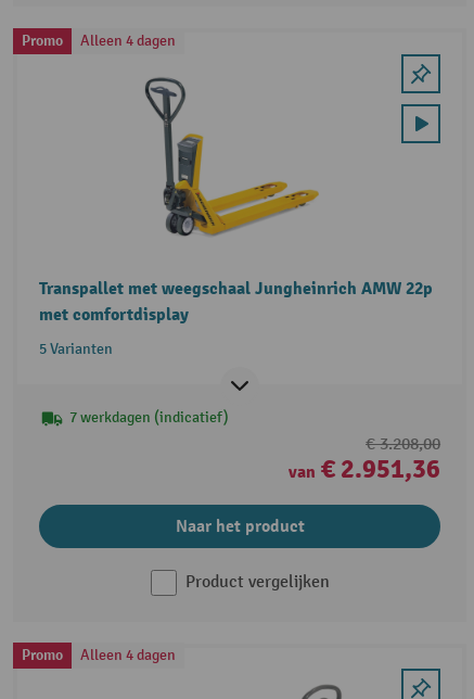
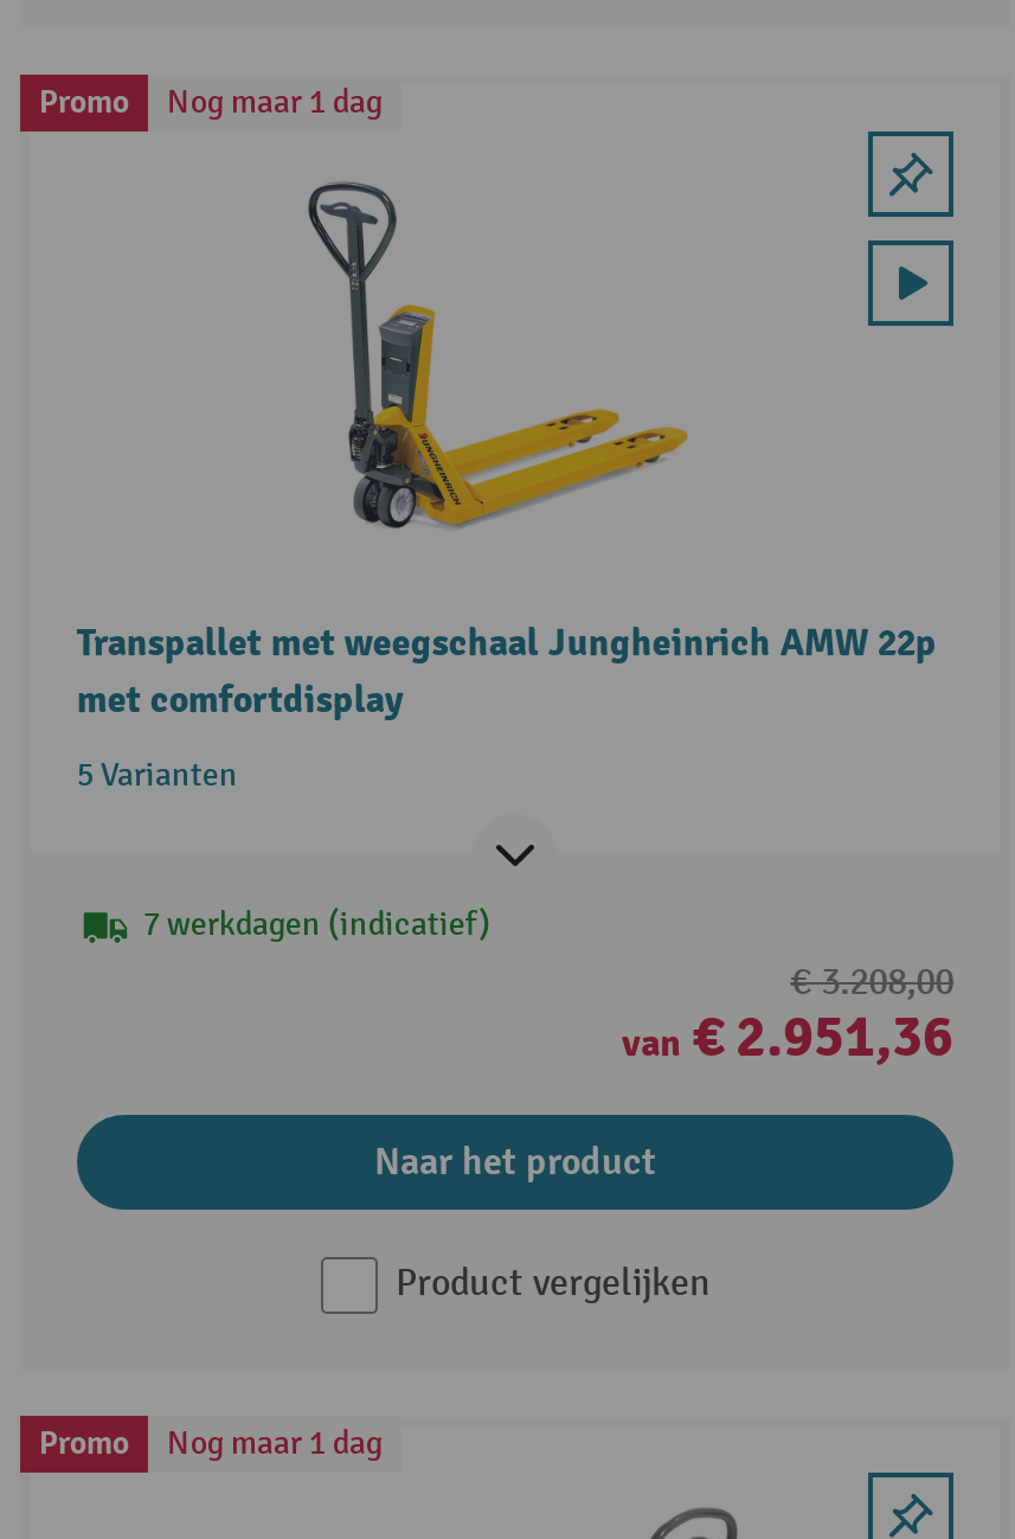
[22,31,176,50] Promo Alleen 4 dagen -> [39,81,382,121] Promo Nog maar 1 dag
[22,646,176,665] Promo Alleen 4 dagen -> [39,1424,382,1464] Promo Nog maar 1 dag

